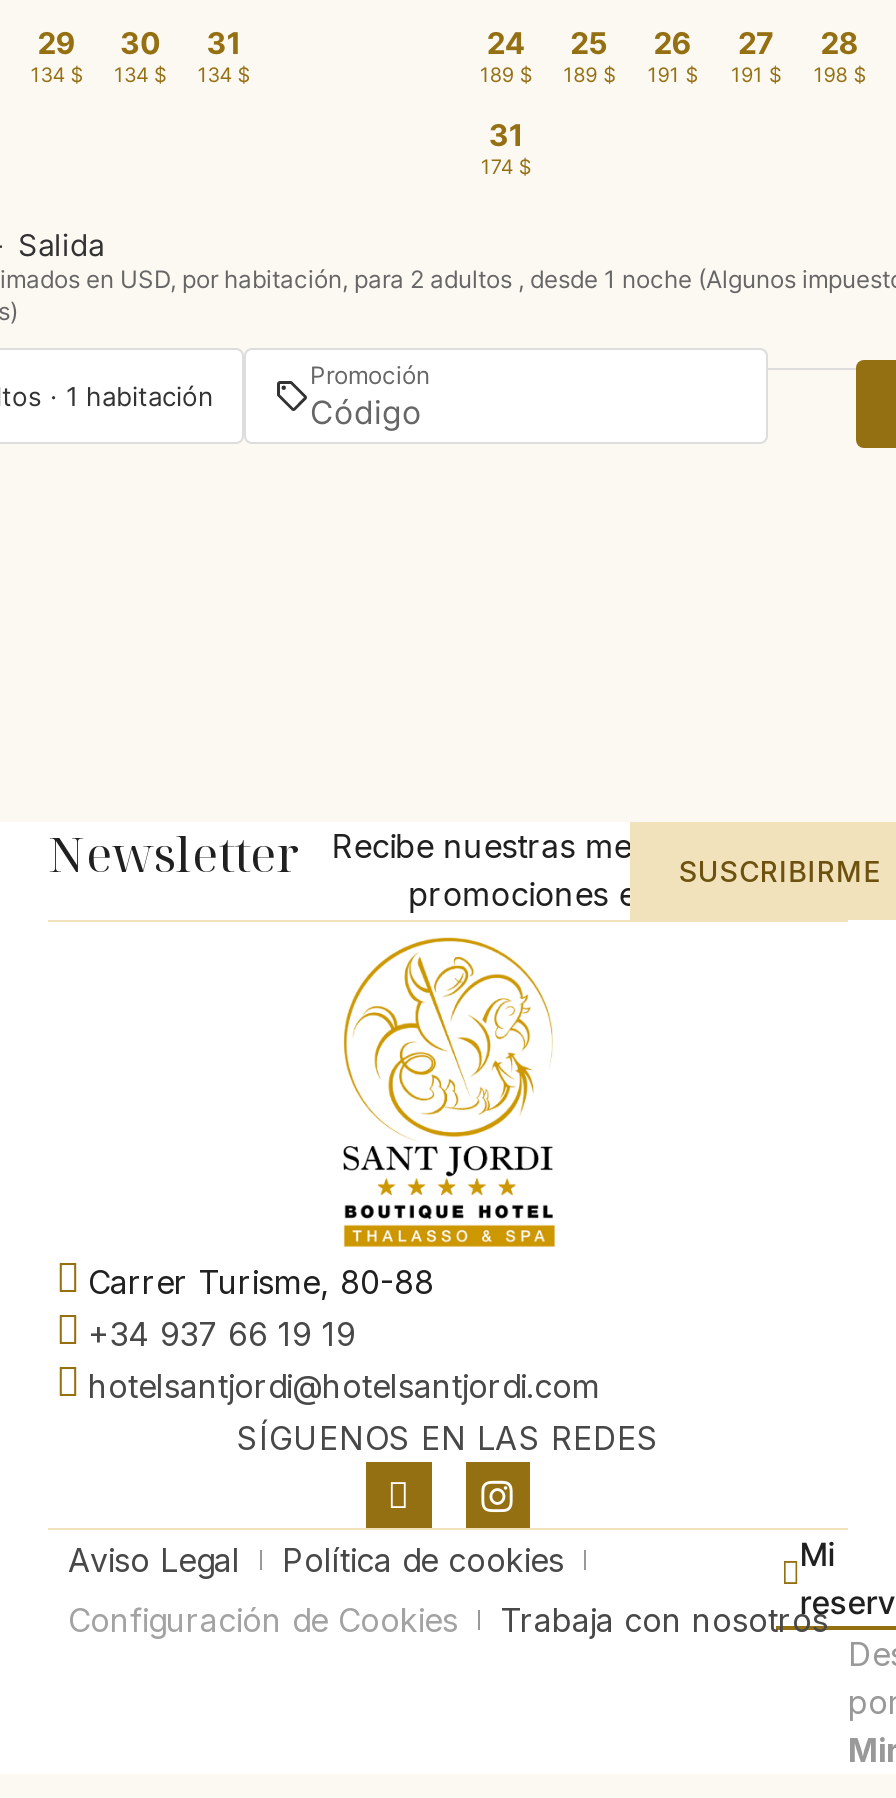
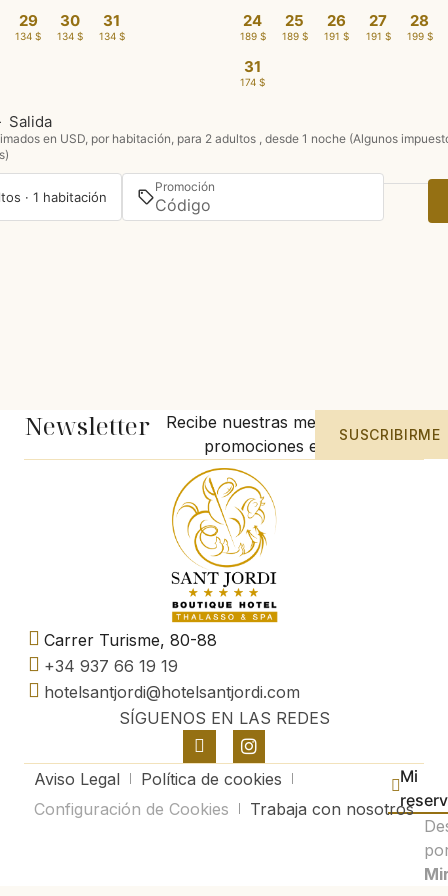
[480,61,865,85] 189 $ 189 $ 191 $ 191 $ 198 $ -> [240,29,433,41] 189 $ 189 $ 191 $ 191 $ 199 $

